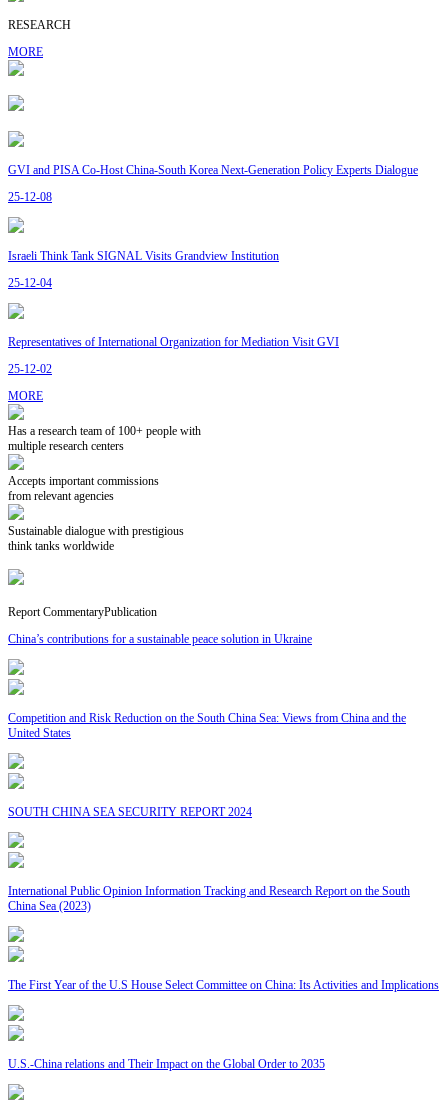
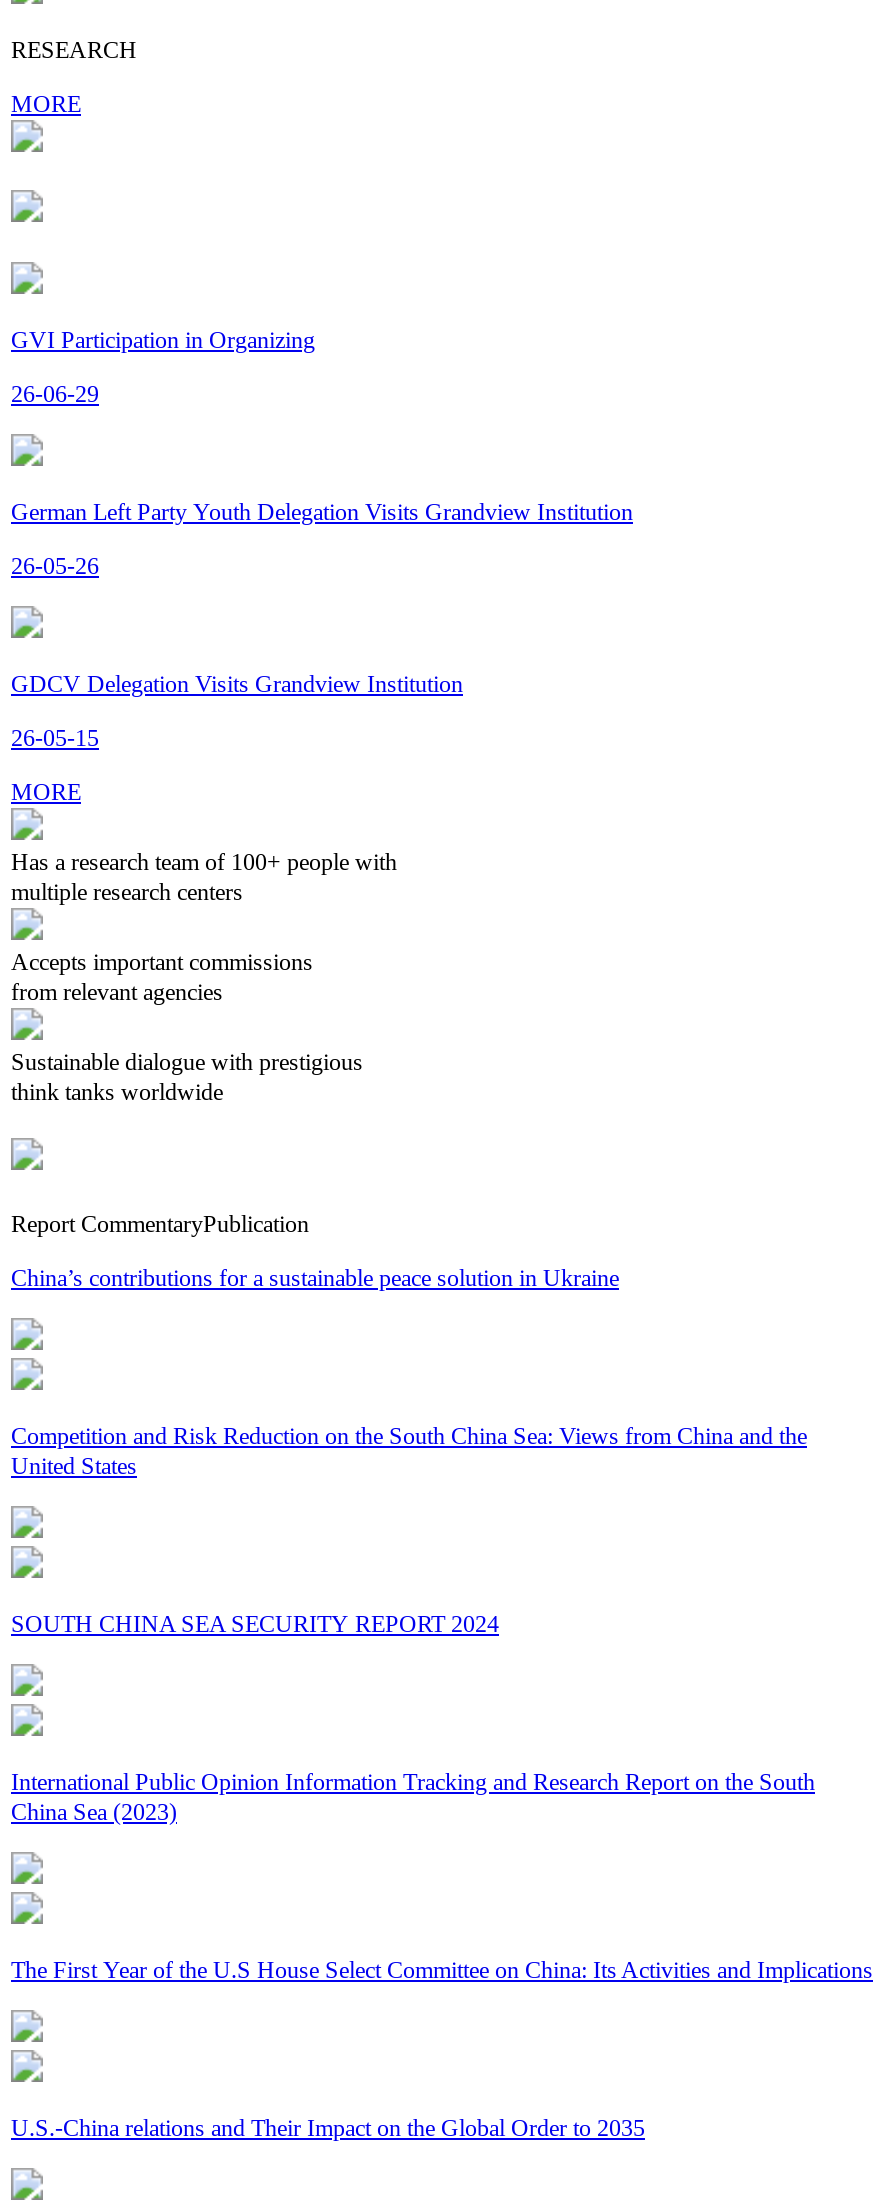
[8,163,418,177] GVI and PISA Co-Host China-South Korea Next-Generation Policy Experts Dialogue -> [11,326,315,354] GVI Participation in Organizing
[8,190,52,204] 25-12-08 -> [11,380,99,408] 26-06-29
[8,249,279,263] Israeli Think Tank SIGNAL Visits Grandview Institution -> [11,498,633,526] German Left Party Youth Delegation Visits Grandview Institution
[8,276,52,290] 25-12-04 -> [11,552,99,580] 26-05-26
[8,335,339,349] Representatives of International Organization for Mediation Visit GVI -> [11,670,463,698] GDCV Delegation Visits Grandview Institution
[8,362,52,376] 25-12-02 -> [11,724,99,752] 26-05-15

